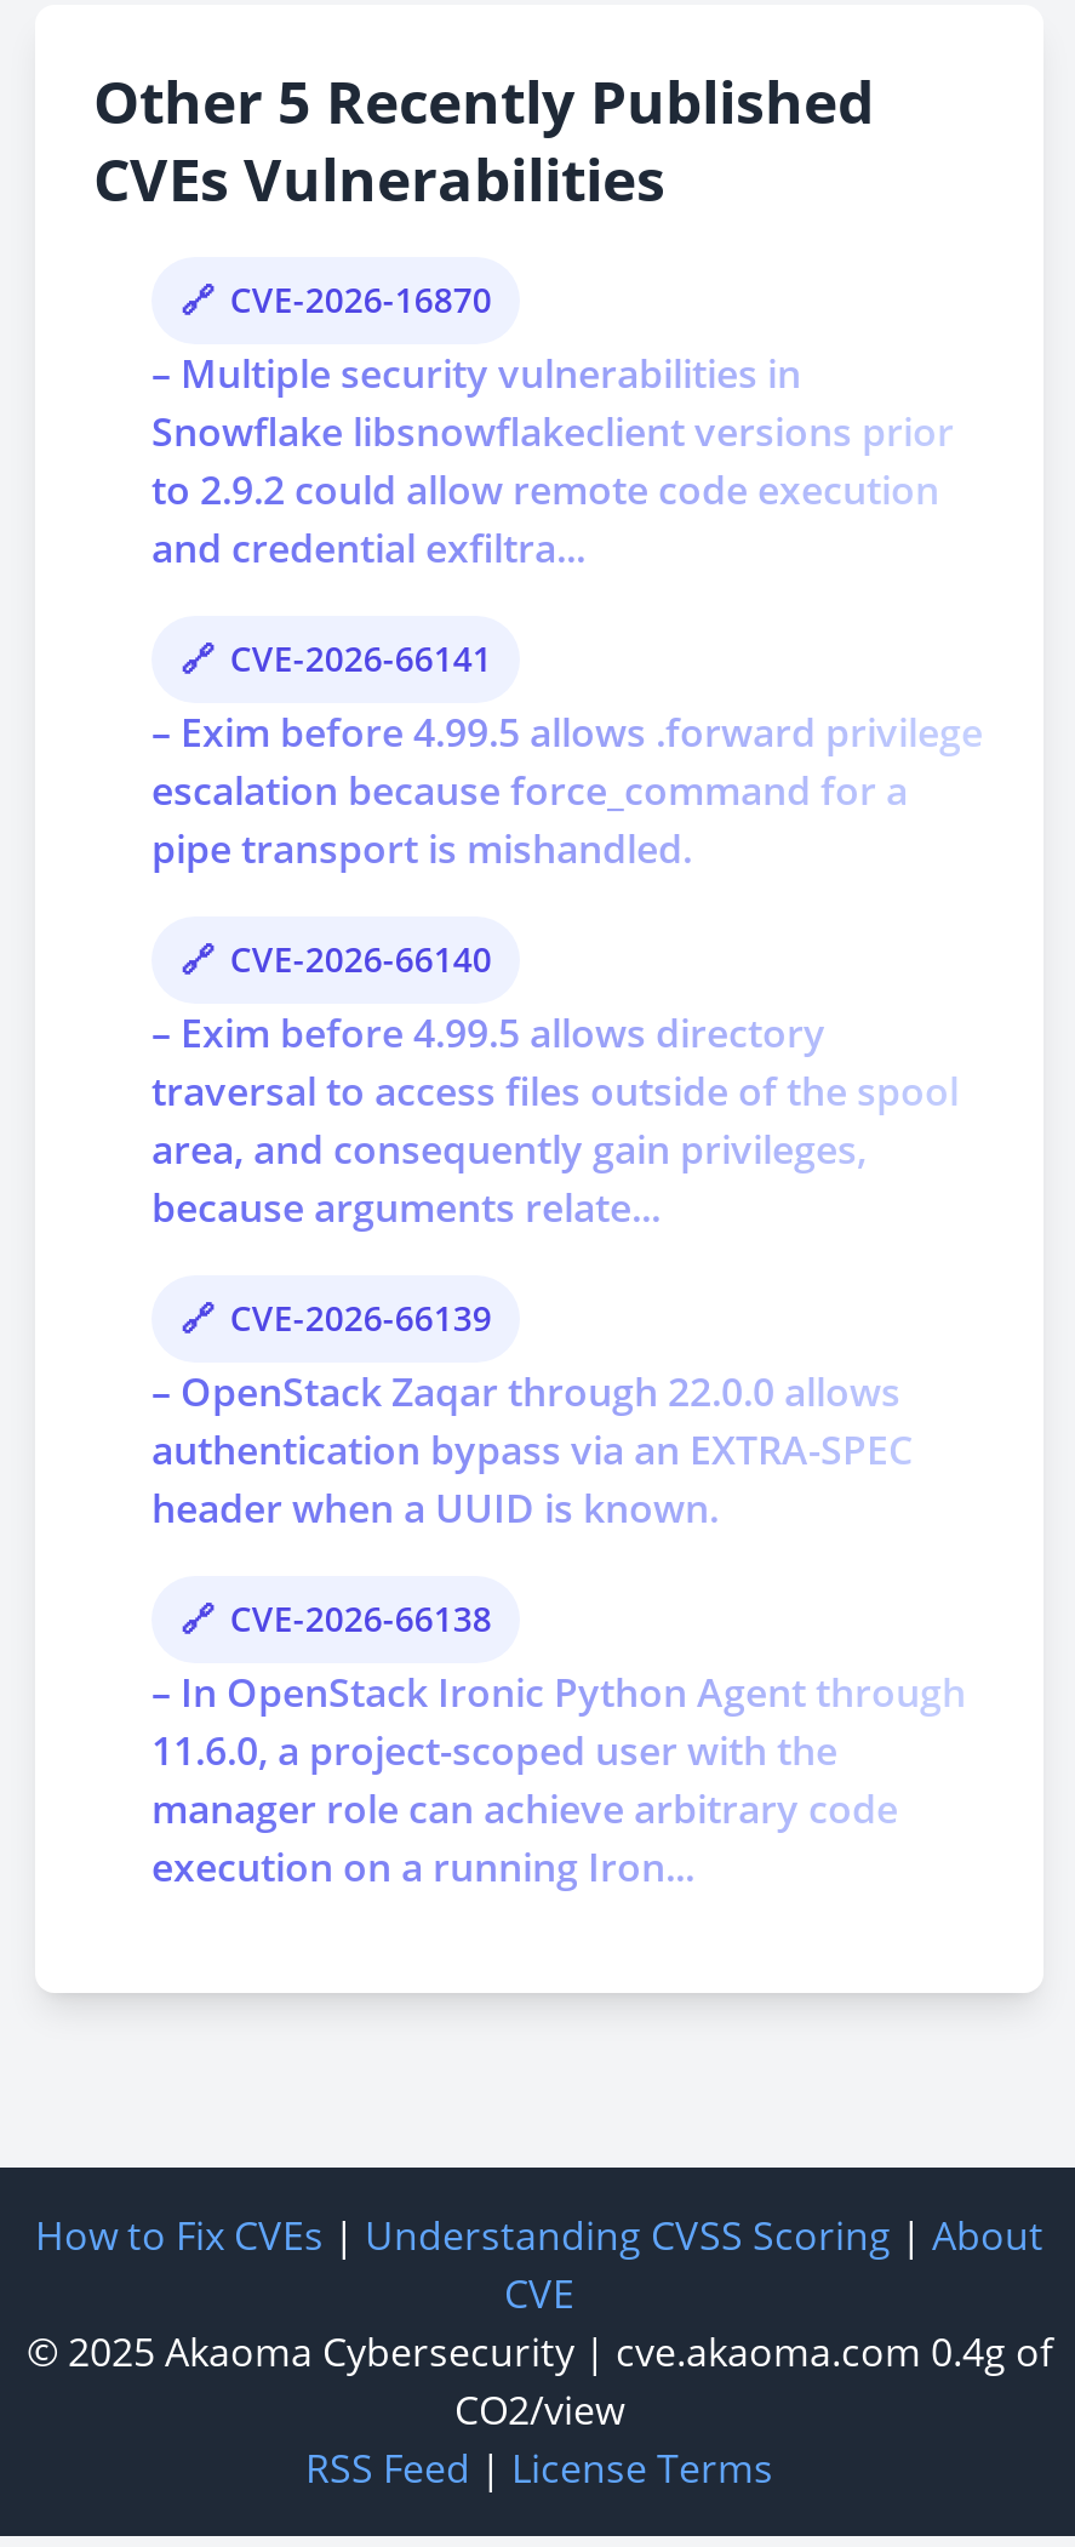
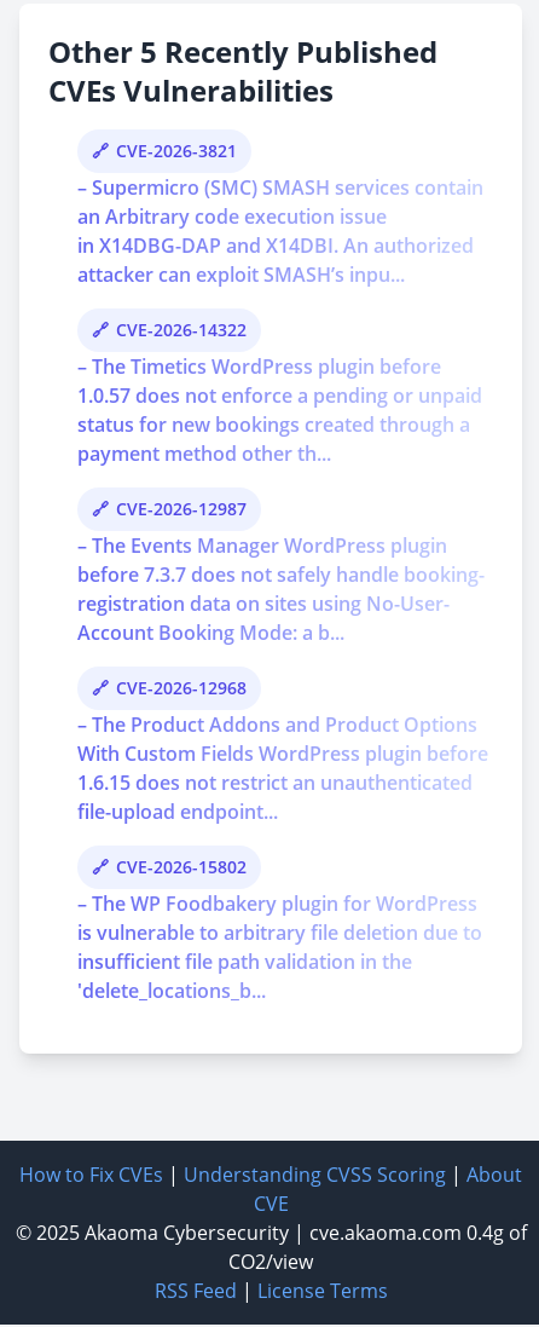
[230,276,492,322] CVE-2026-16870 -> [117,139,237,162] CVE-2026-3821
[151,347,954,575] – Multiple security vulnerabilities in | Snowflake libsnowflakeclient versions prior | to 2.9.2 could allow remote code execution | and credential exfiltra... -> [77,174,483,288] – Supermicro (SMC) SMASH services contain | an Arbitrary code execution issue | in X14DBG-DAP and X14DBI. An authorized | attacker can exploit SMASH’s inpu...
[230,635,492,681] CVE-2026-66141 -> [117,318,247,341] CVE-2026-14322
[151,706,983,875] – Exim before 4.99.5 allows .forward privilege | escalation because force_command for a | pipe transport is mishandled. -> [77,353,482,467] – The Timetics WordPress plugin before | 1.0.57 does not enforce a pending or unpaid | status for new bookings created through a | payment method other th...
[230,936,492,982] CVE-2026-66140 -> [117,497,247,520] CVE-2026-12987
[151,1006,959,1234] – Exim before 4.99.5 allows directory | traversal to access files outside of the spool | area, and consequently gain privileges, | because arguments relate... -> [77,532,485,646] – The Events Manager WordPress plugin | before 7.3.7 does not safely handle booking- | registration data on sites using No-User- | Account Booking Mode: a b...
[230,1295,492,1341] CVE-2026-66139 -> [117,676,247,699] CVE-2026-12968
[151,1365,913,1535] – OpenStack Zaqar through 22.0.0 allows | authentication bypass via an EXTRA-SPEC | header when a UUID is known. -> [77,711,488,825] – The Product Addons and Product Options | With Custom Fields WordPress plugin before | 1.6.15 does not restrict an unauthenticated | file-upload endpoint...
[230,1595,492,1641] CVE-2026-66138 -> [117,855,247,878] CVE-2026-15802
[151,1666,966,1894] – In OpenStack Ironic Python Agent through | 11.6.0, a project-scoped user with the | manager role can achieve arbitrary code | execution on a running Iron... -> [77,890,482,1004] – The WP Foodbakery plugin for WordPress | is vulnerable to arbitrary file deletion due to | insufficient file path validation in the | 'delete_locations_b...

